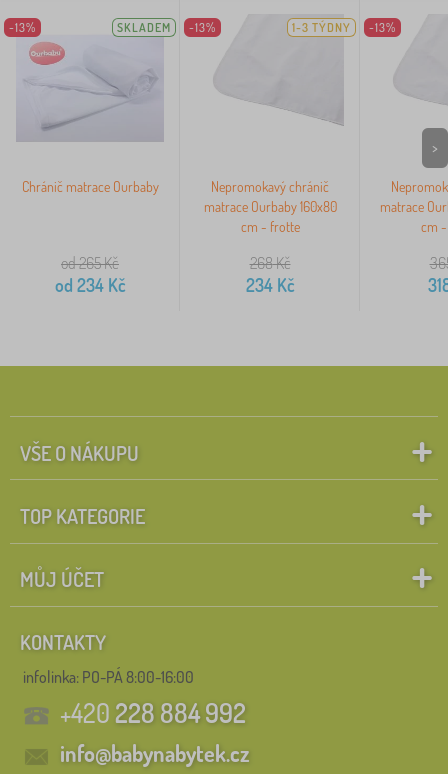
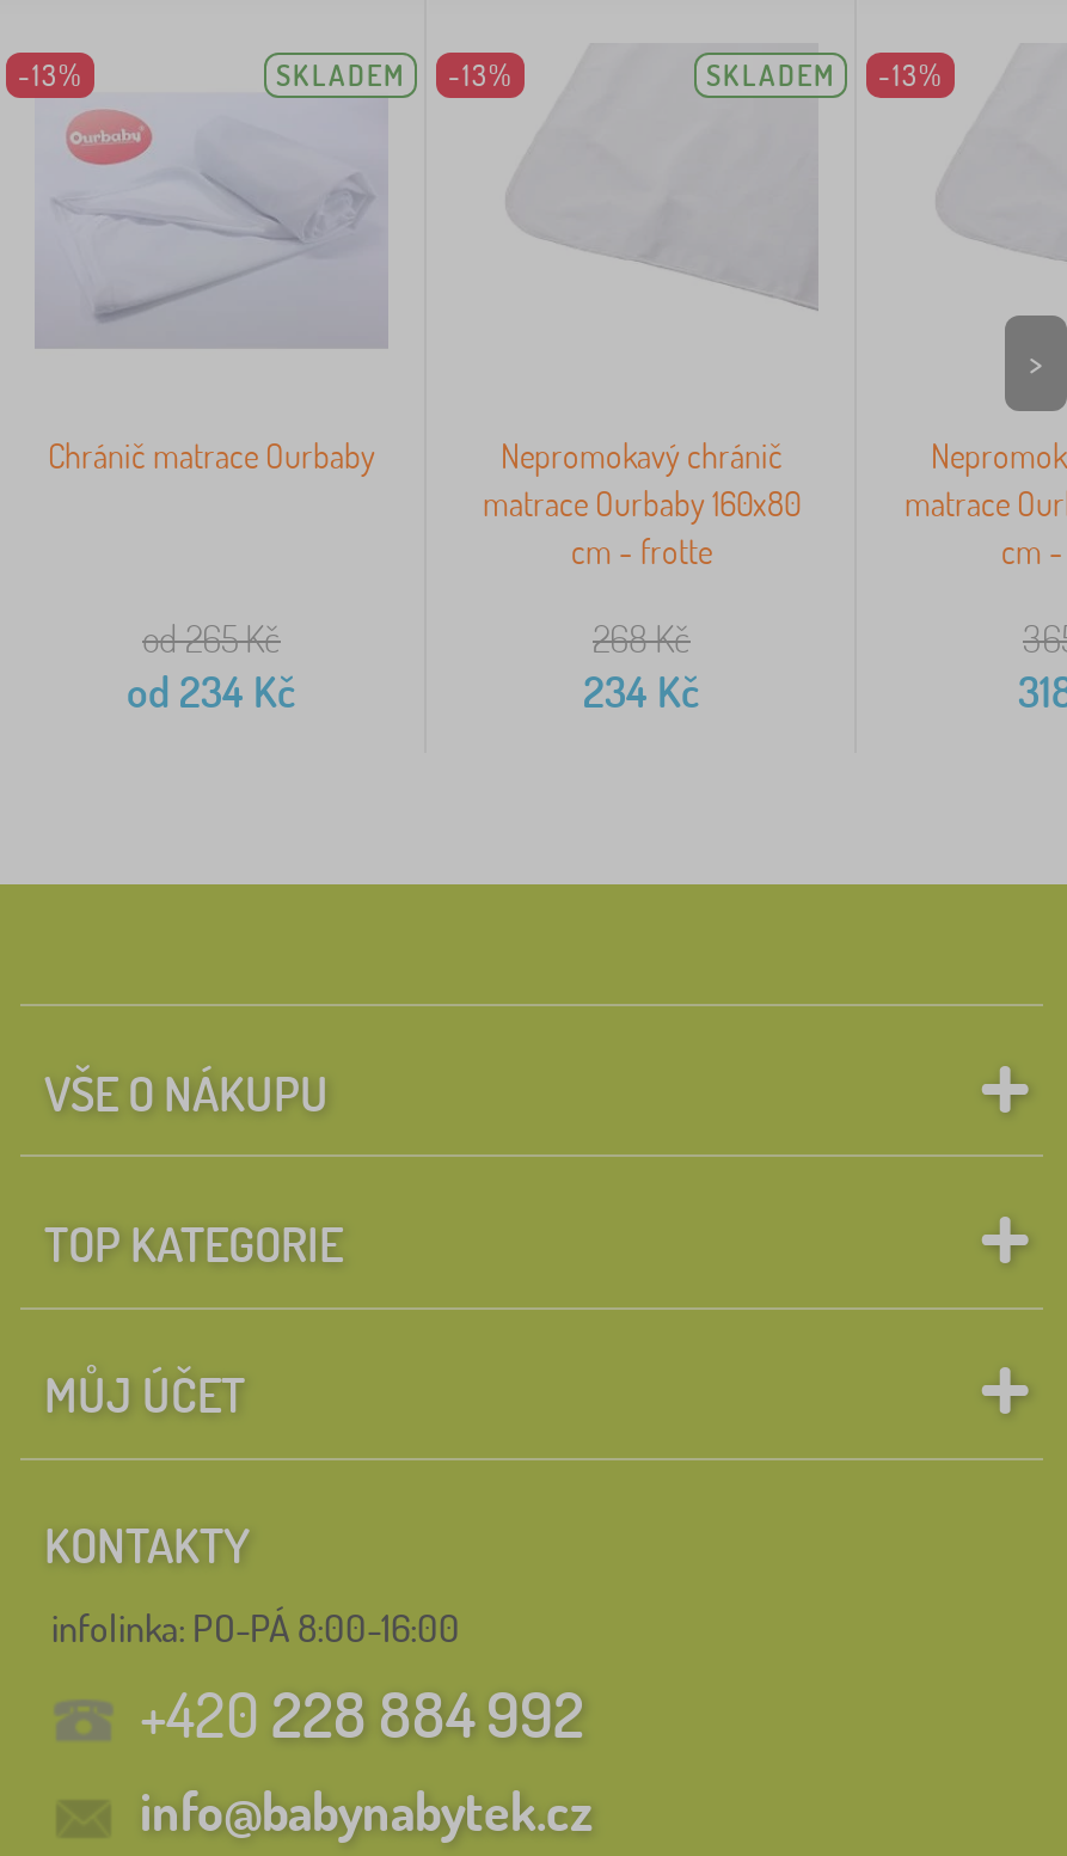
[292,20,351,35] 1-3 TÝDNY -> [706,58,835,94] SKLADEM

